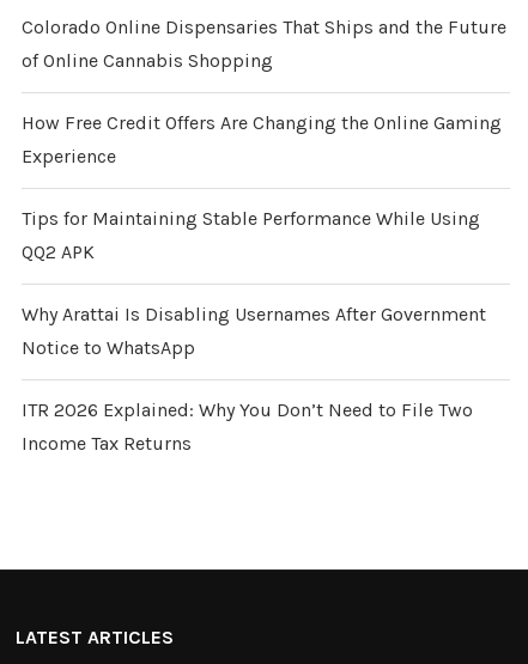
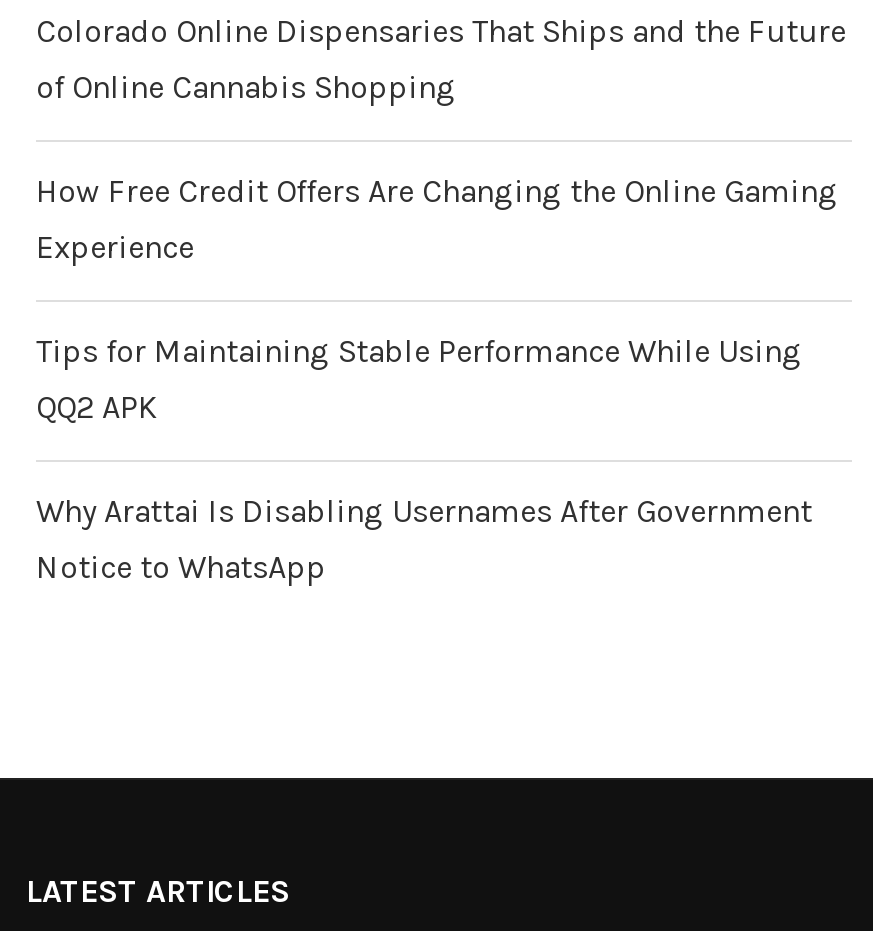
[22,398,473,455] ITR 2026 Explained: Why You Don’t Need to File Two | Income Tax Returns -> none

